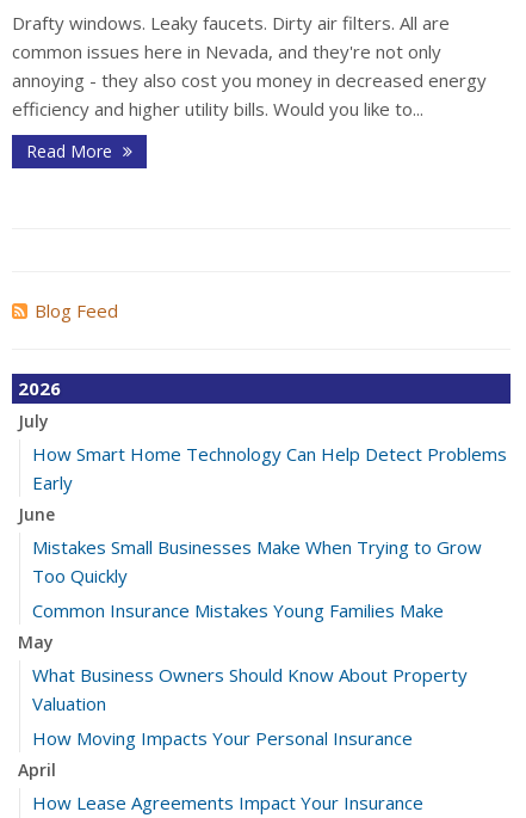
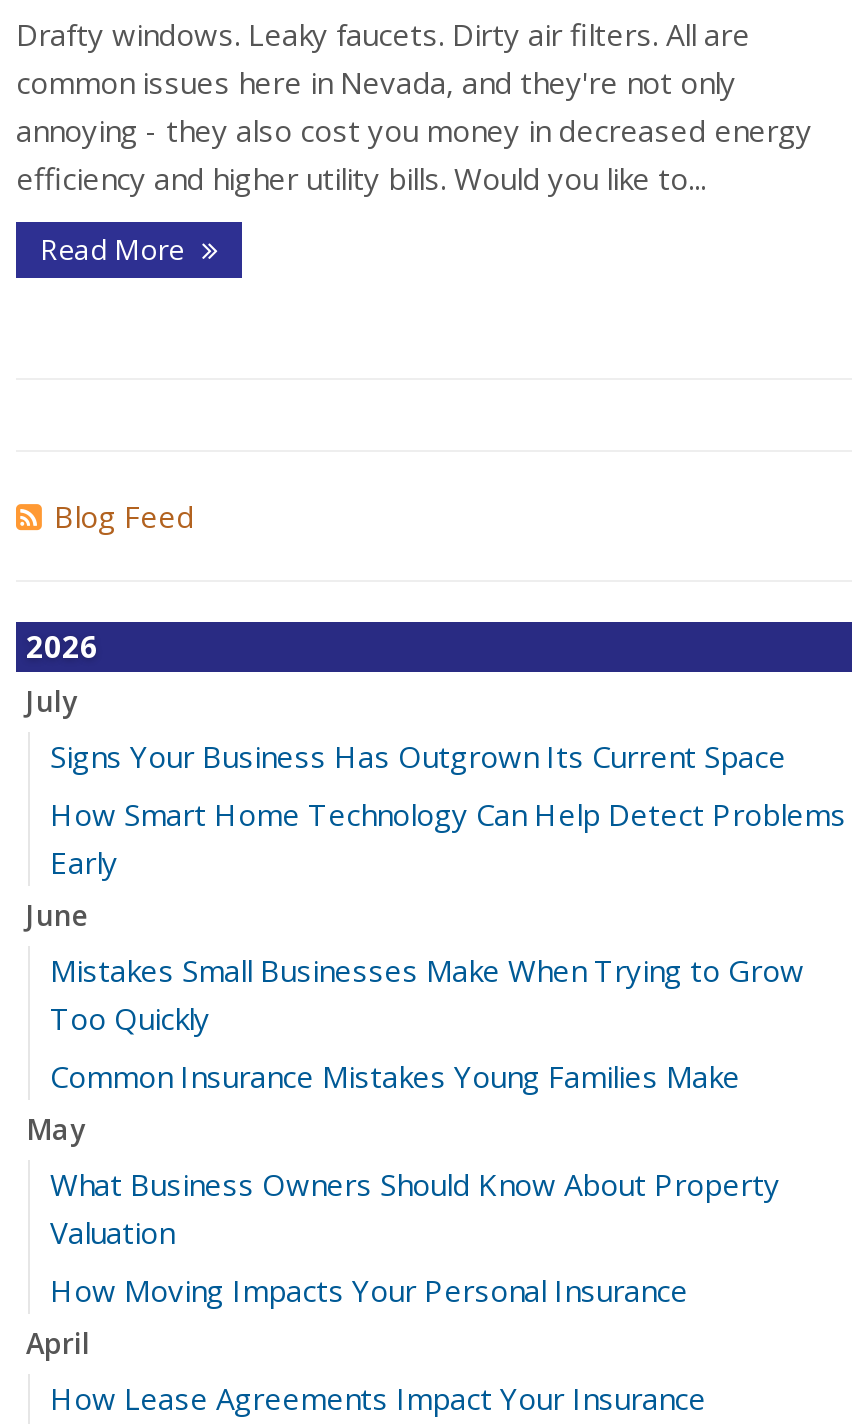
none -> [50,736,786,776] Signs Your Business Has Outgrown Its Current Space

